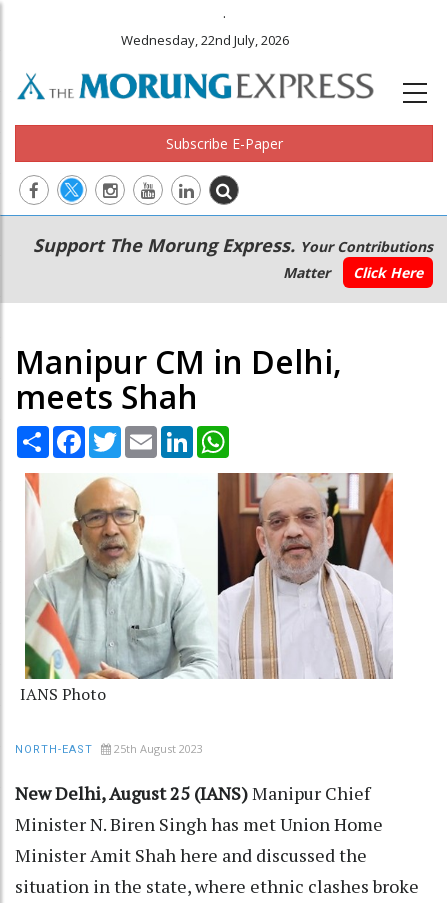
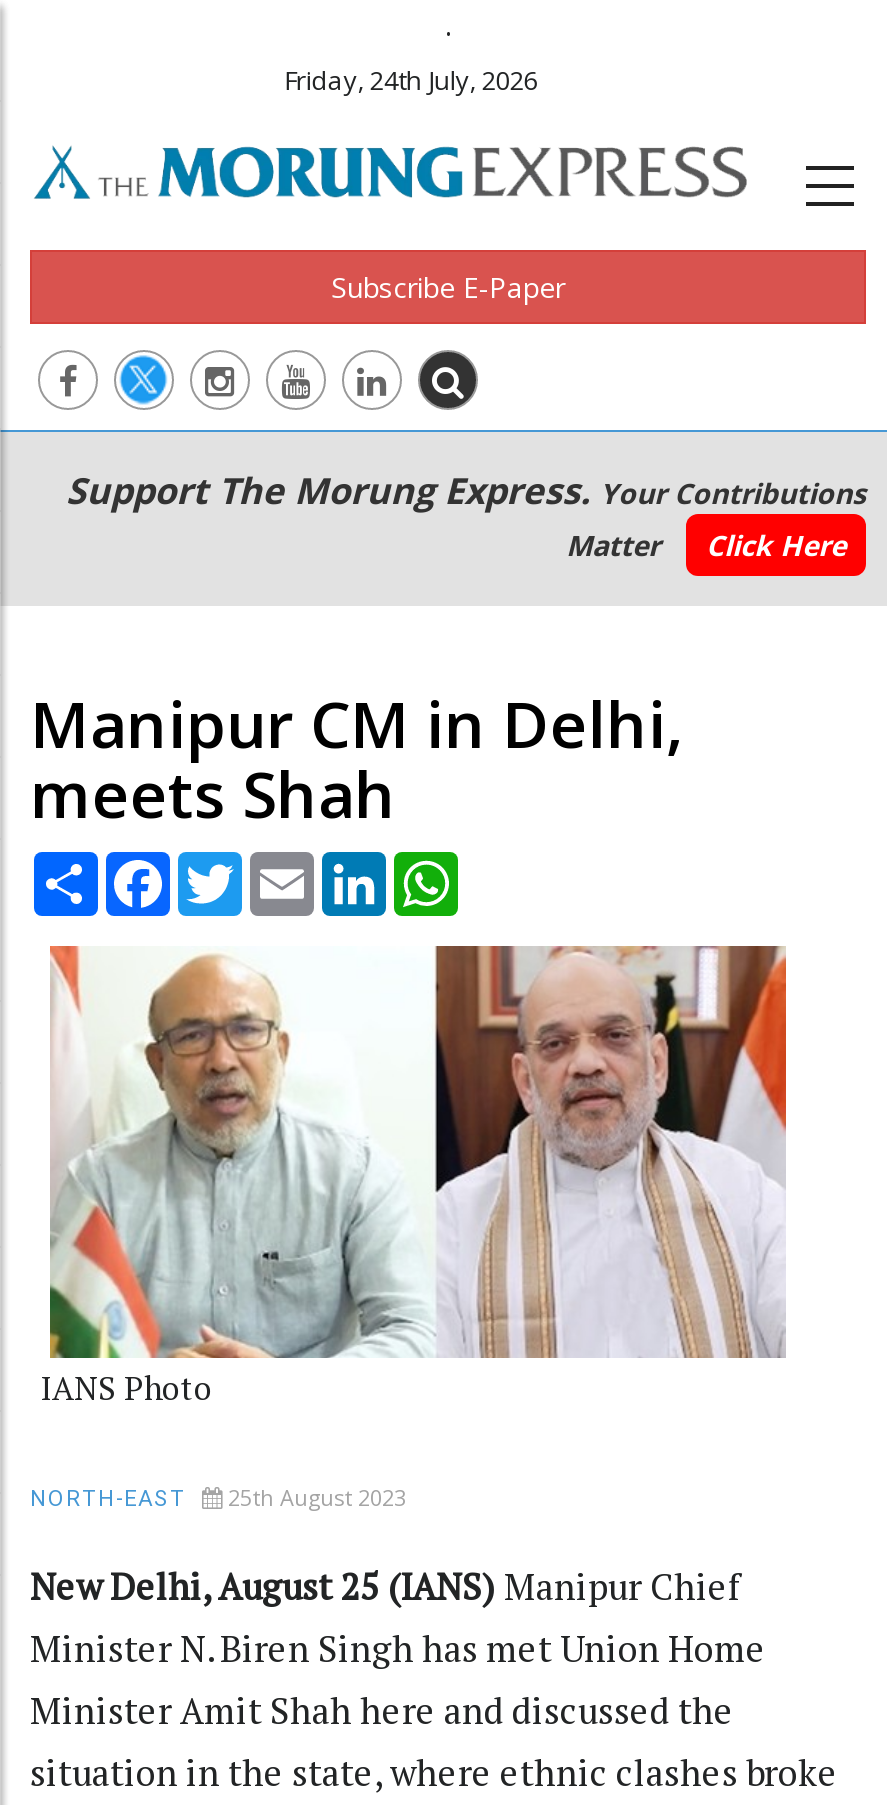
[121,31,289,49] Wednesday, 22nd July, 2026 -> [284,62,538,98] Friday, 24th July, 2026

